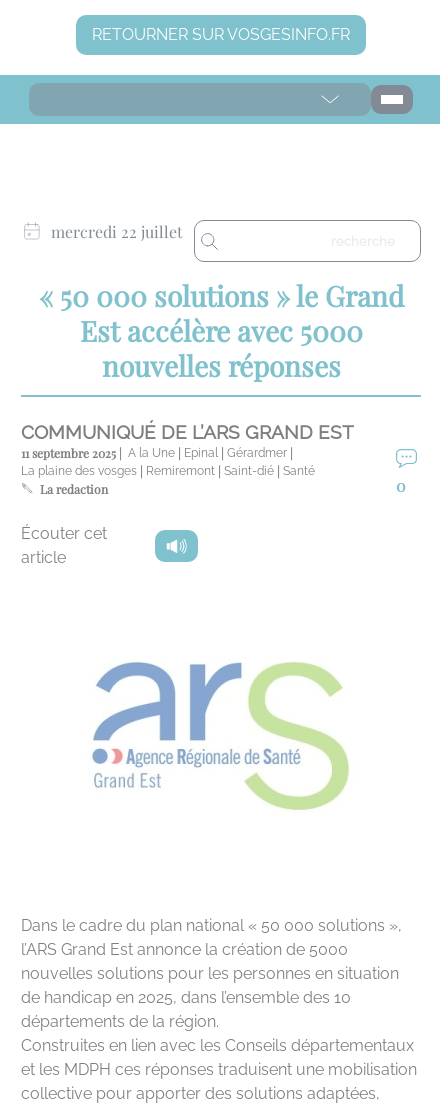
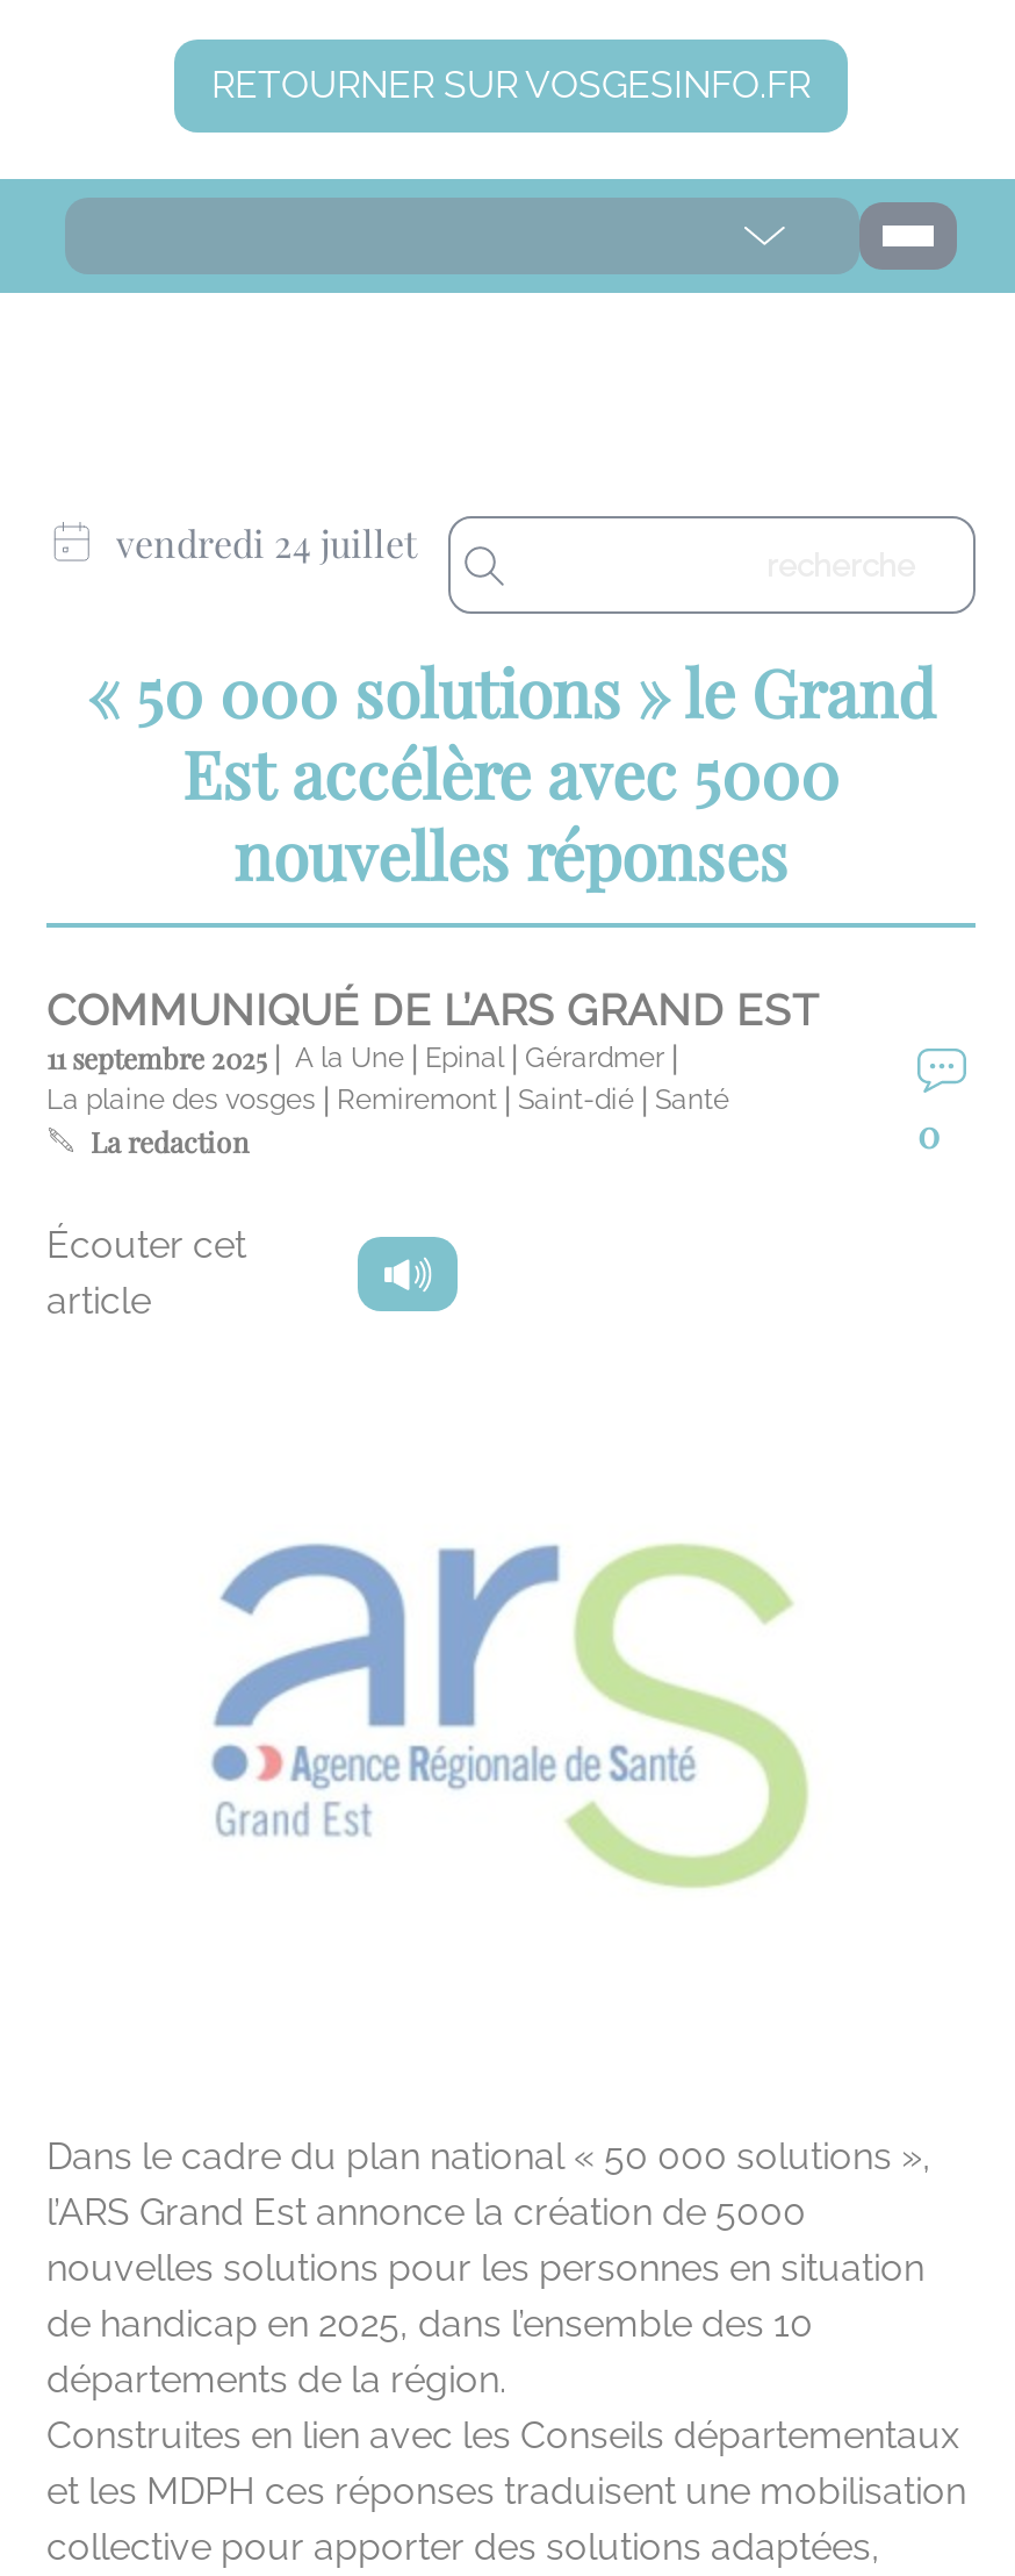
[51,221,183,242] mercredi 22 juillet -> [116,518,418,567] vendredi 24 juillet

